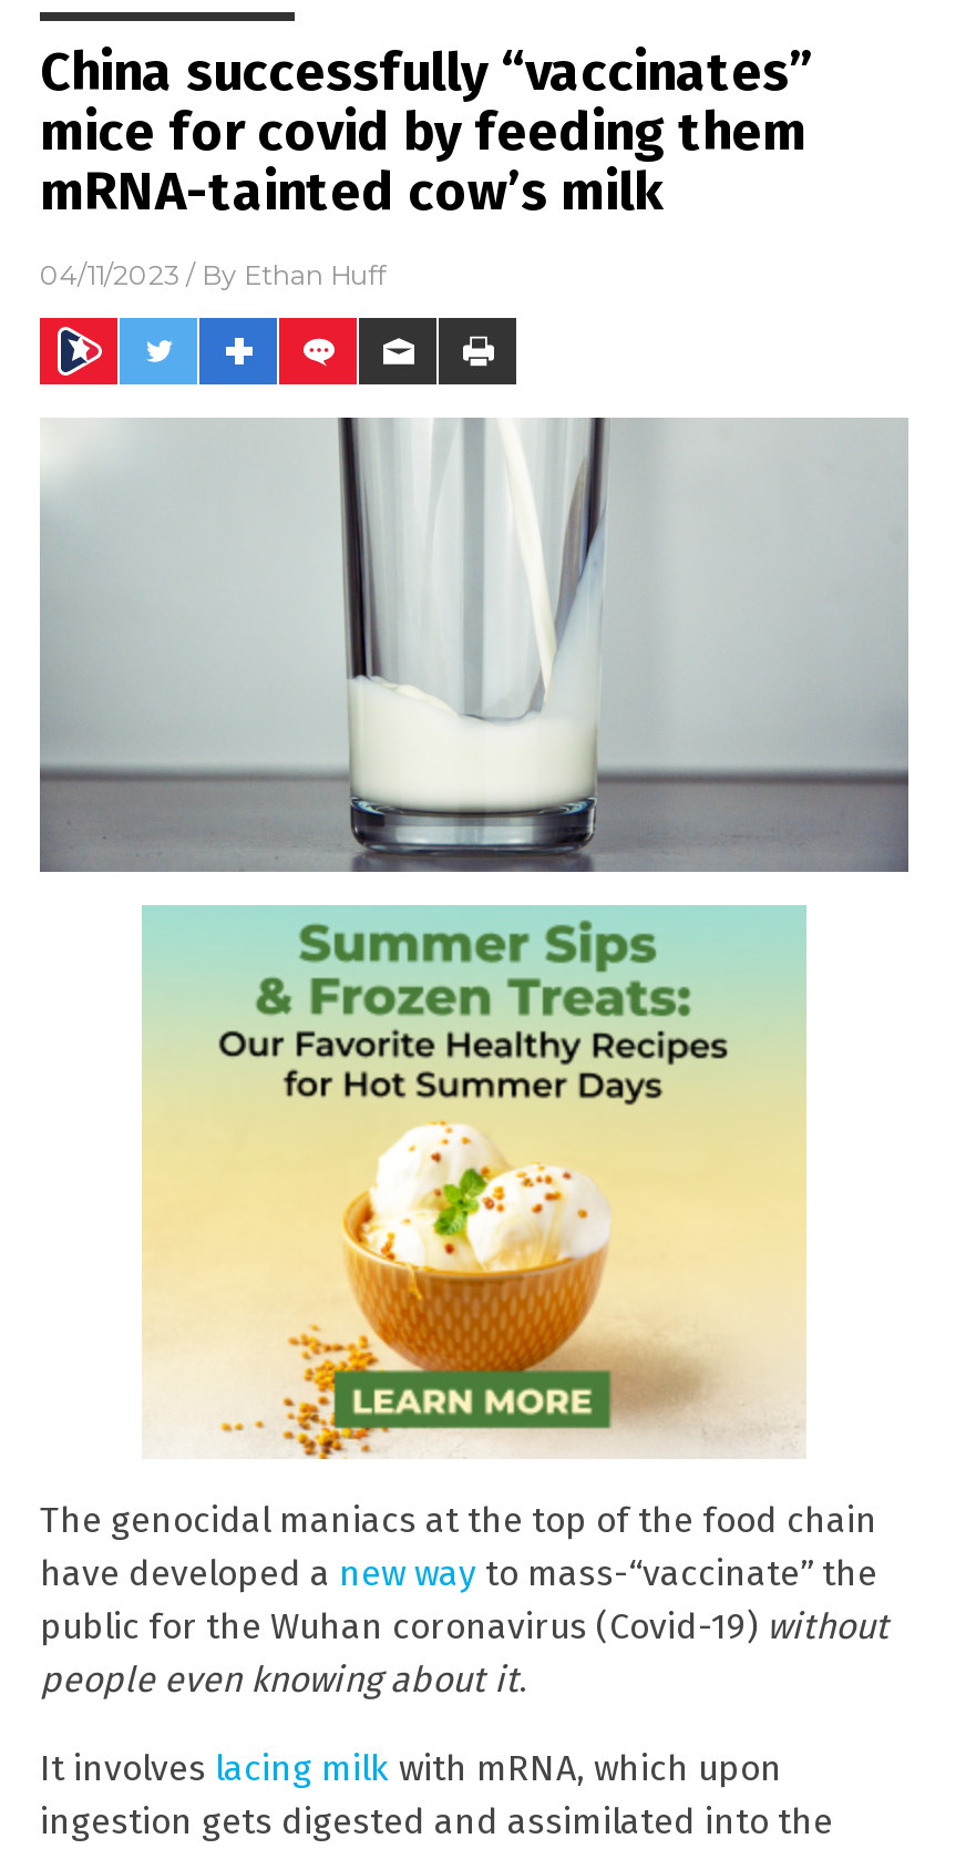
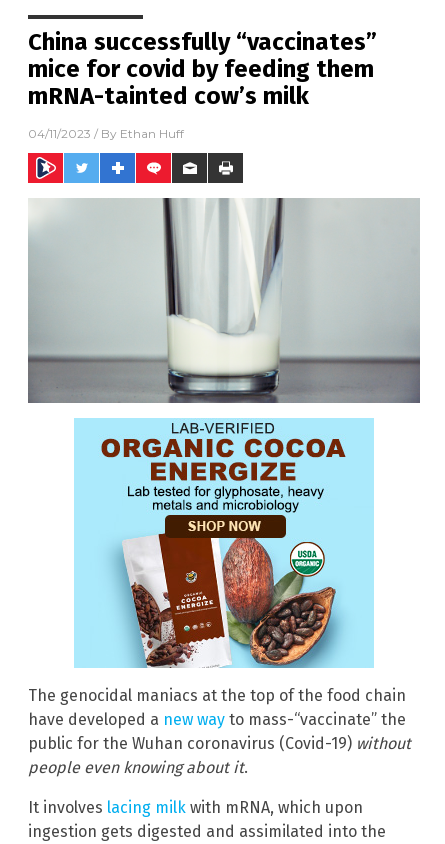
[142,905,806,1461] [image] -> [74,418,374,669] [image]

